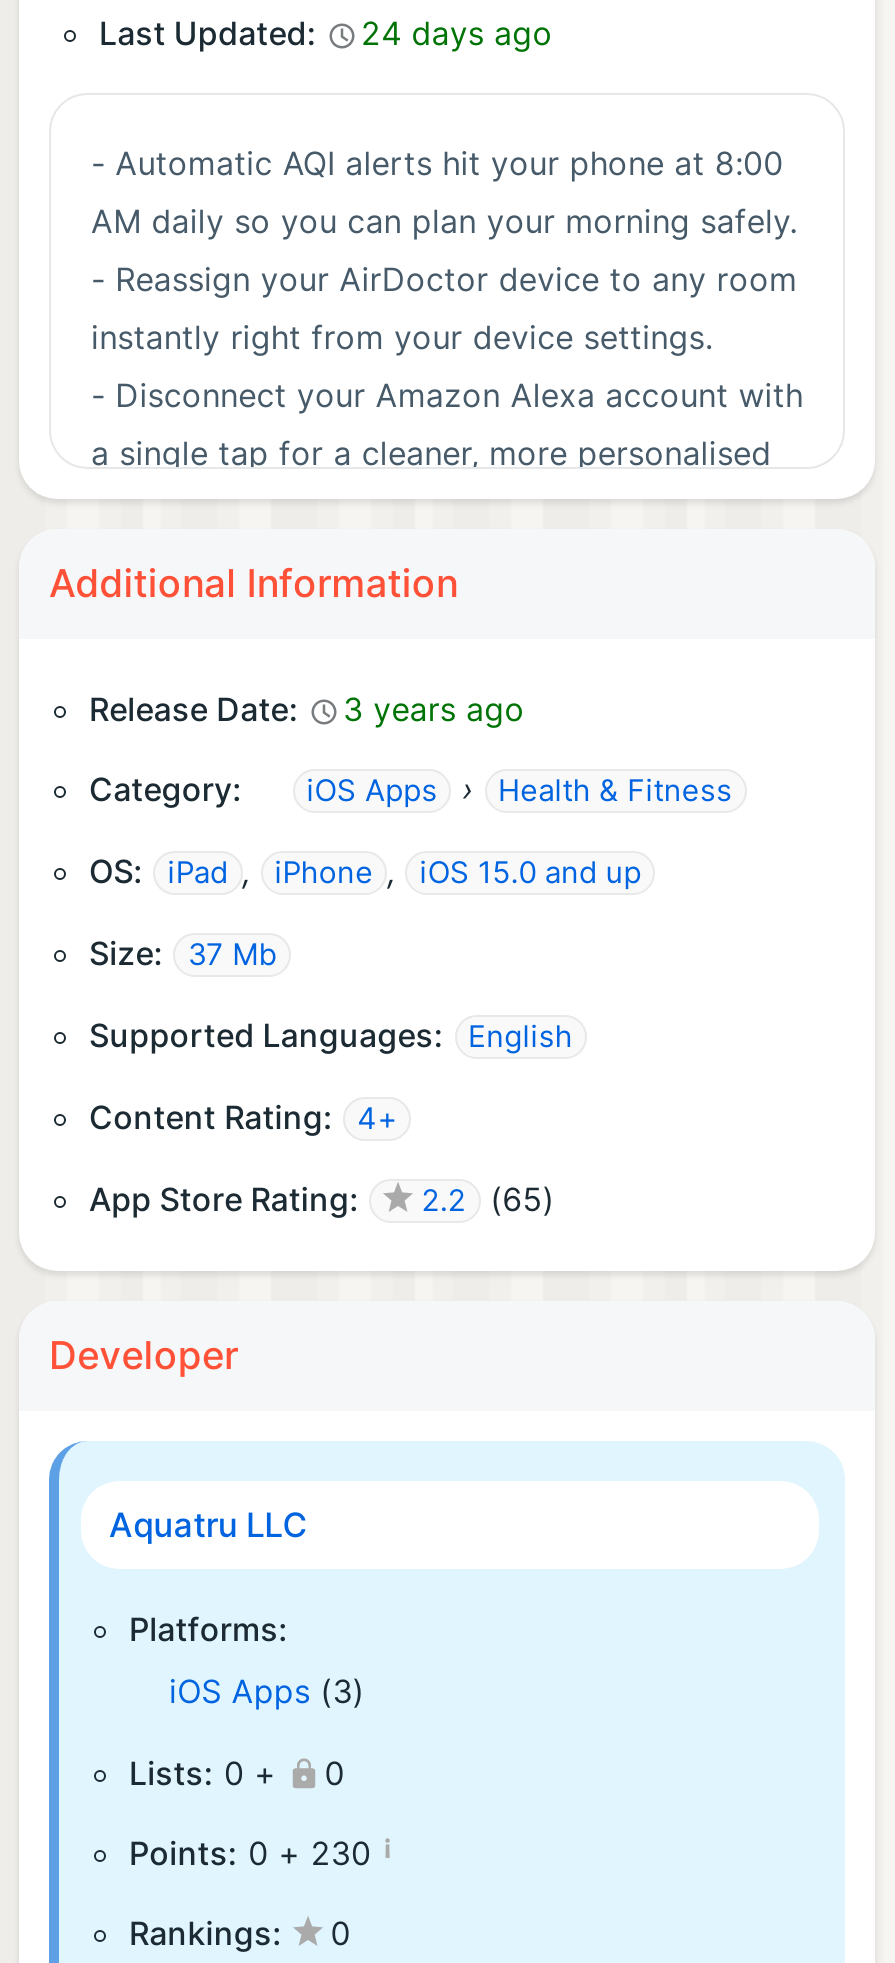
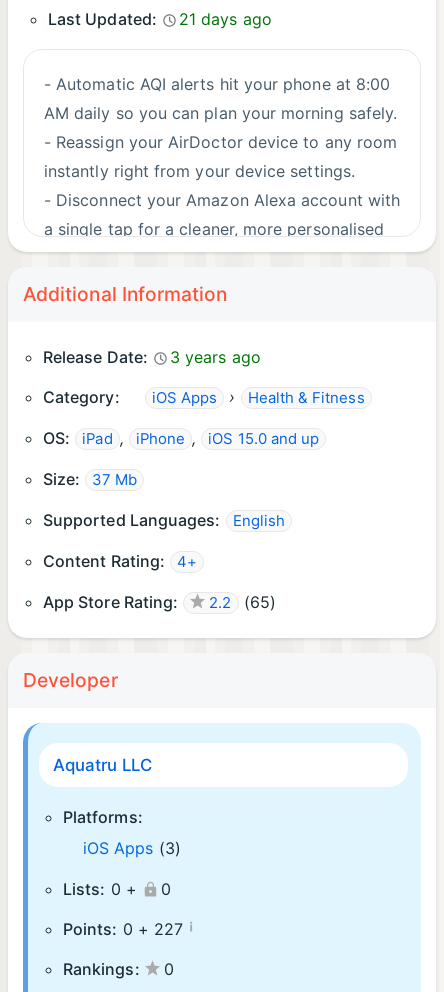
[117,13,553,53] Last Updated: 24 days ago -> [57,9,272,29] Last Updated: 21 days ago
[149,1827,391,1873] Points: 0 + 230 ¡ -> [73,916,193,939] Points: 0 + 227 ¡

